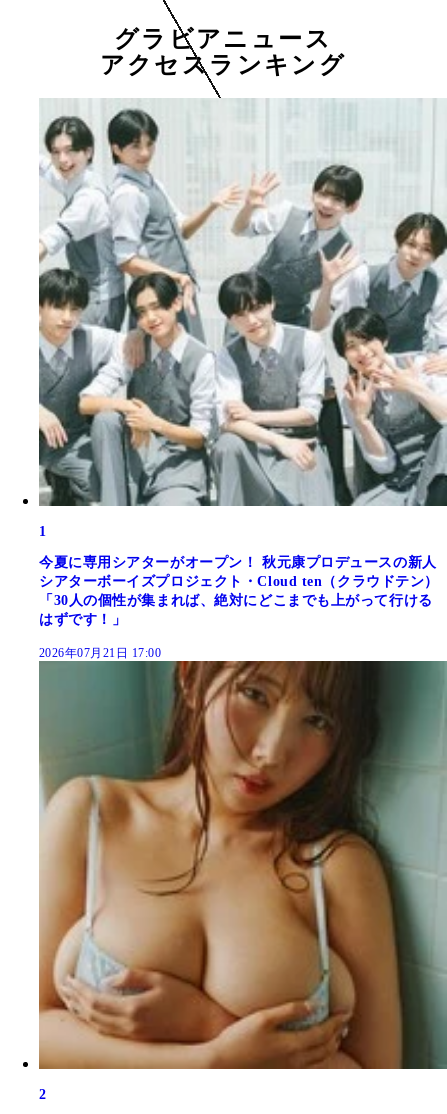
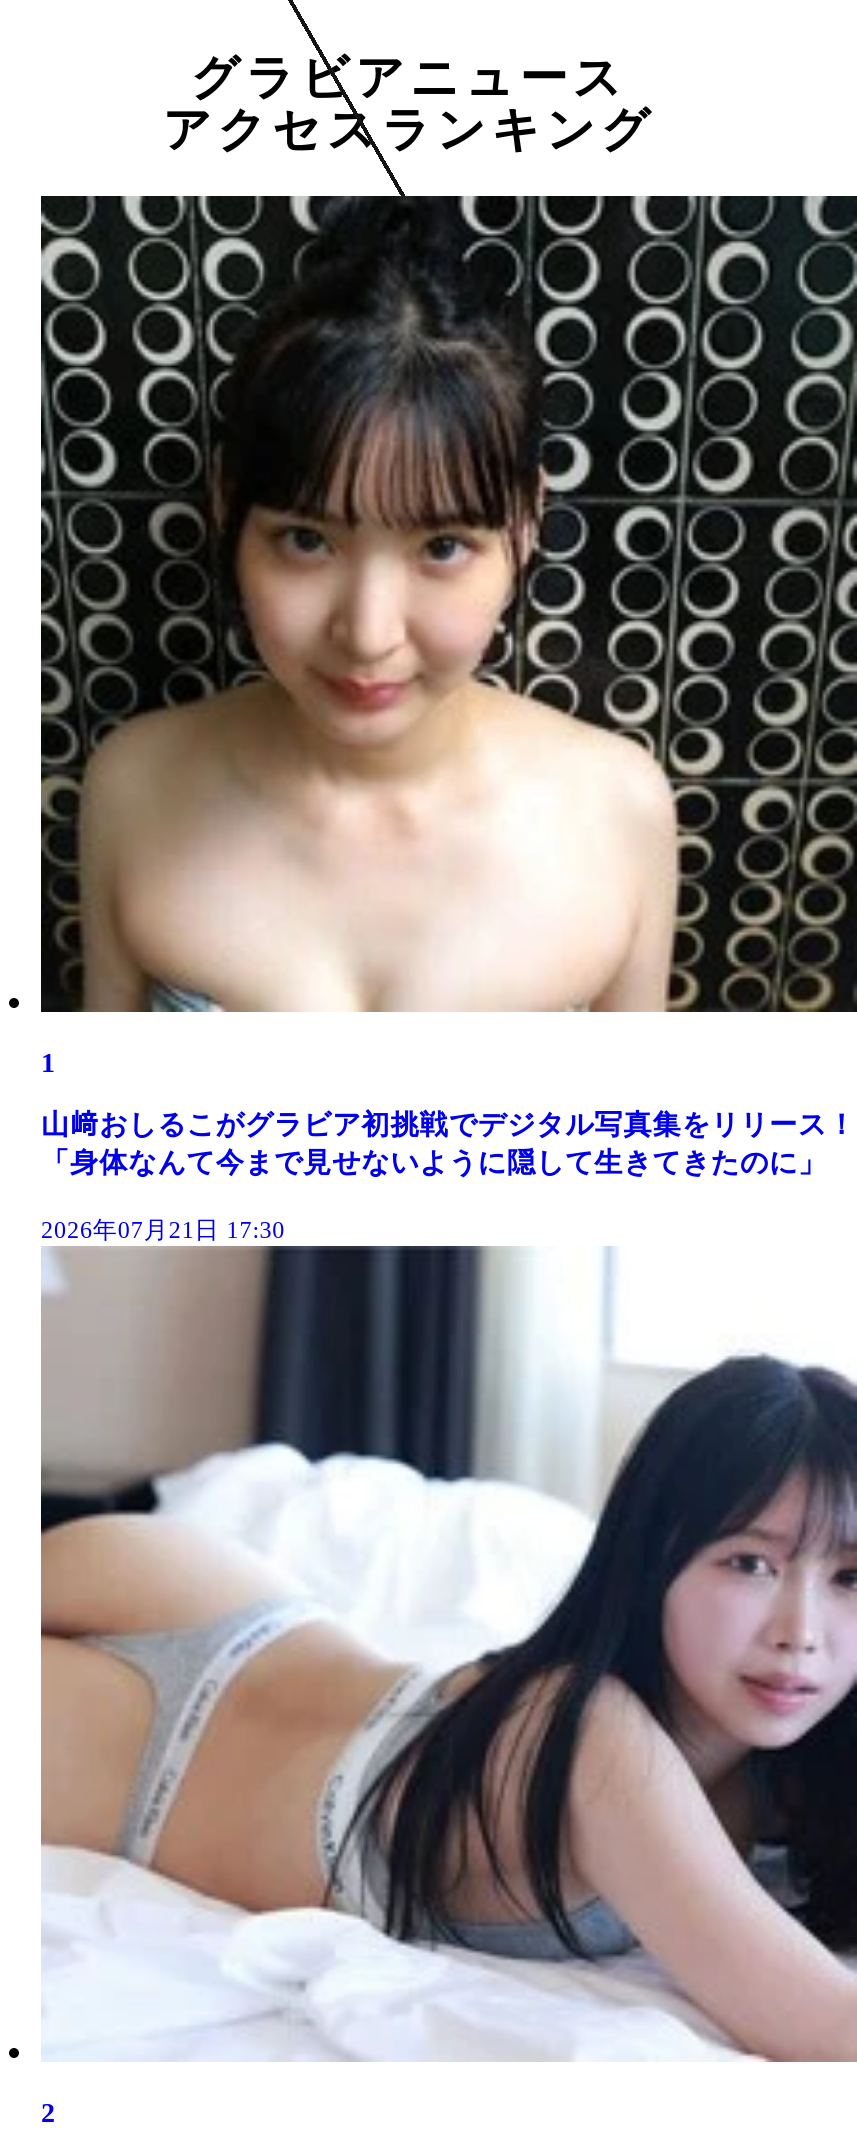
[38,98,444,507] [image] -> [39,194,851,1014] [image]
[39,555,439,627] 今夏に専用シアターがオープン！ 秋元康プロデュースの新人 | シアターボーイズプロジェクト・Cloud ten（クラウドテン） | 「30人の個性が集まれば、絶対にどこまでも上がって行ける | はずです！」 -> [41,1110,856,1178] 山﨑おしるこがグラビア初挑戦でデジタル写真集をリリース！ | 「身体なんて今まで見せないように隠して生きてきたのに」
[39,646,161,660] 2026年07月21日 17:00 -> [41,1216,285,1244] 2026年07月21日 17:30
[38,660,444,1070] [image] -> [41,1244,851,2064] [image]

